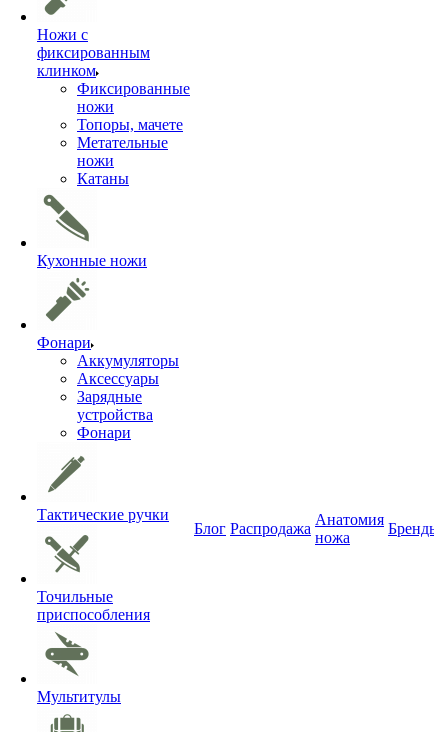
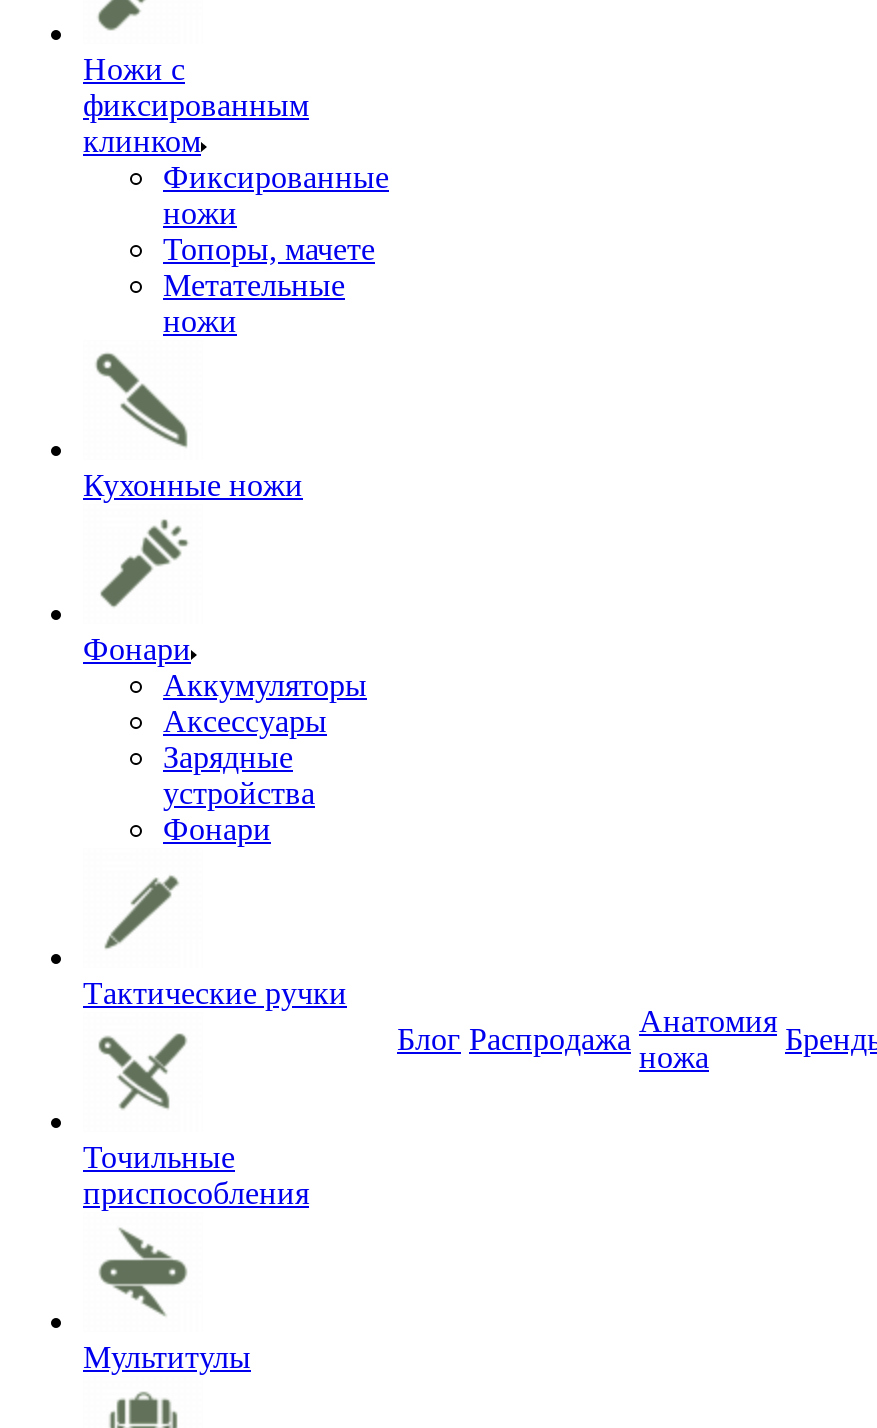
[77,170,129,187] Катаны -> none

